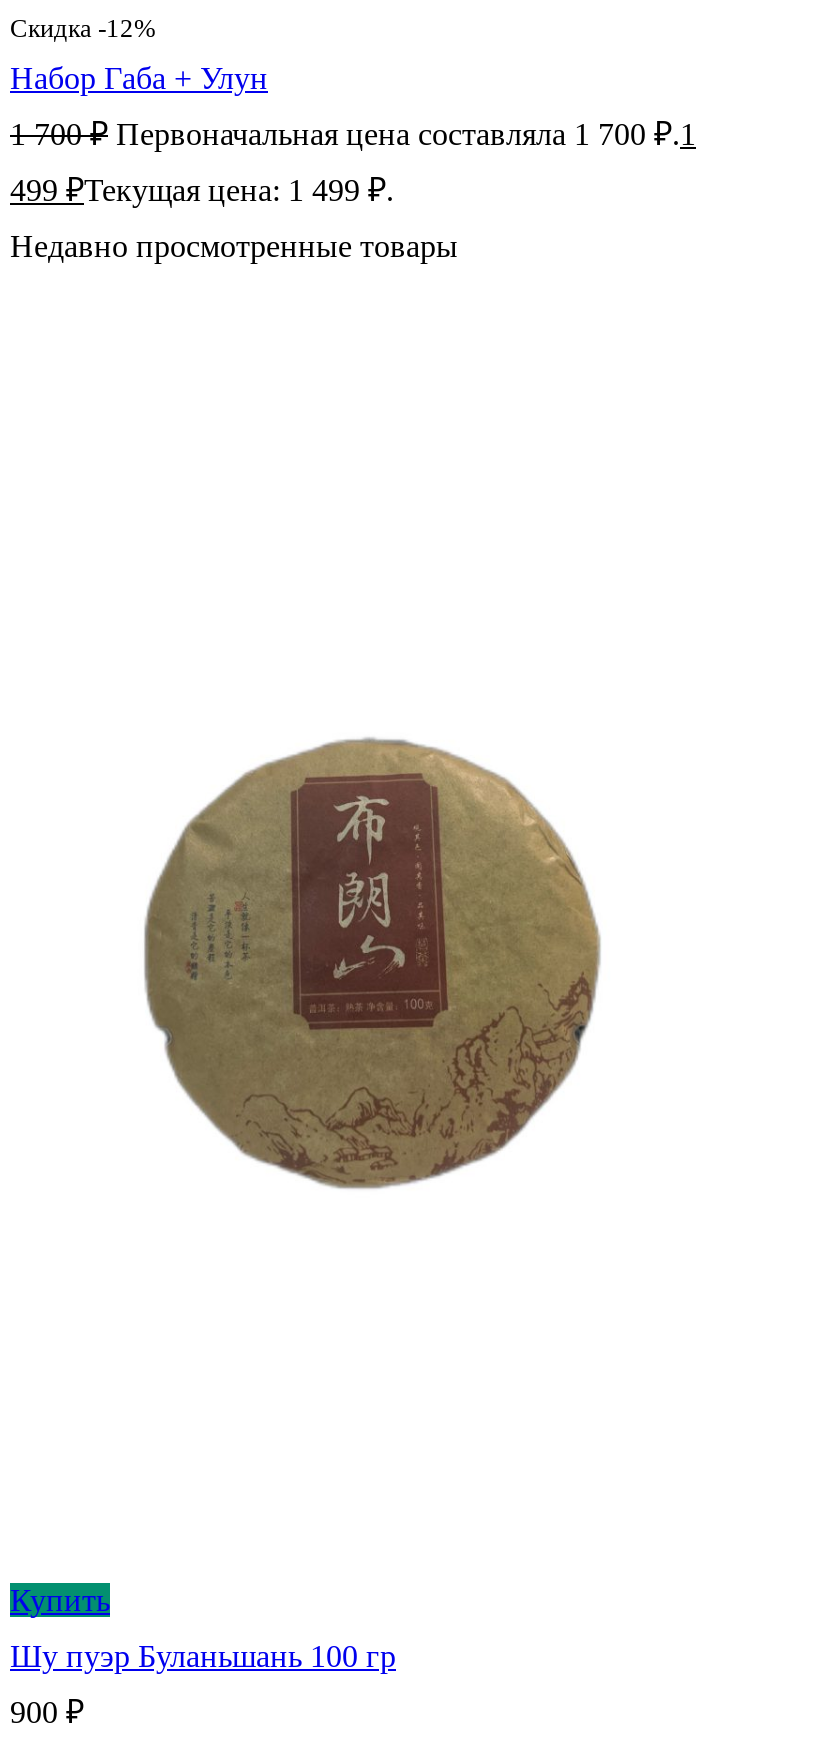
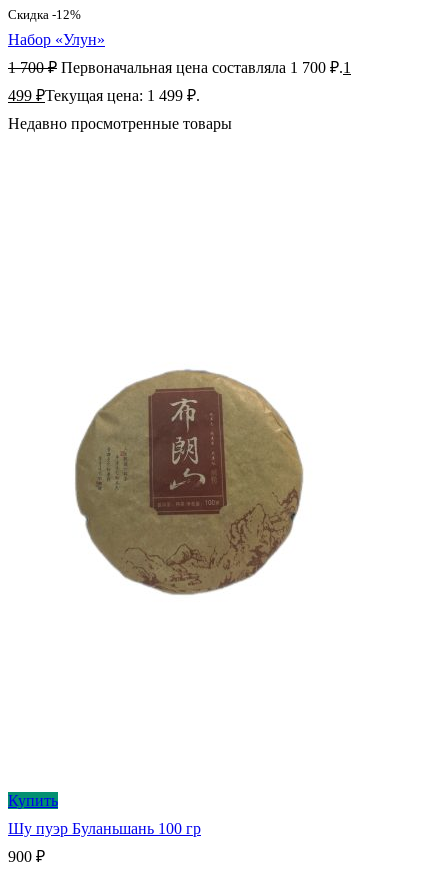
[10,62,268,96] Набор Габа + Улун -> [8,31,105,48] Набор «Улун»

